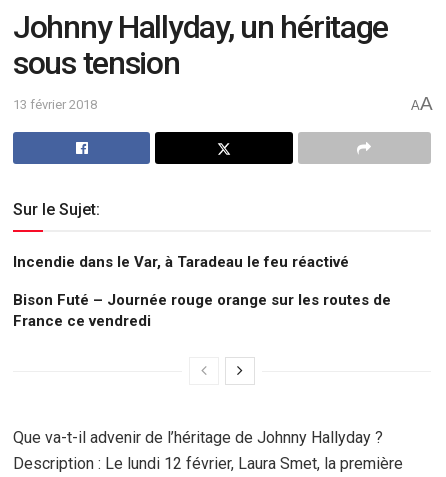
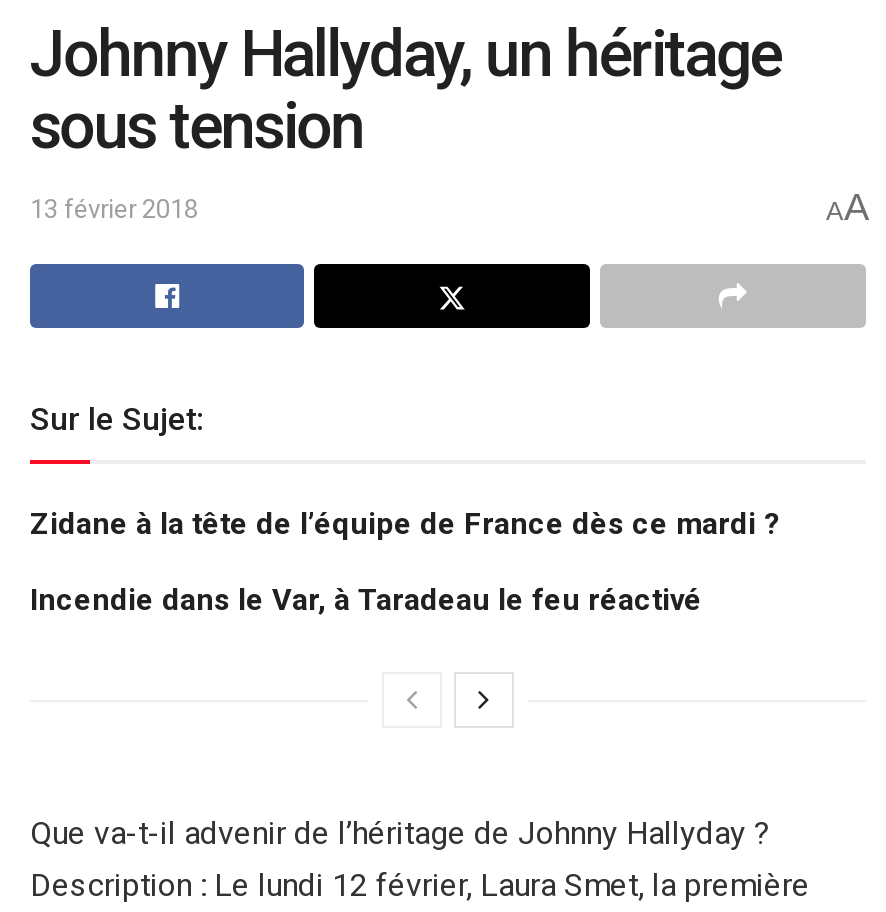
none -> [30,506,780,542] Zidane à la tête de l’équipe de France dès ce mardi ?
moved [13,253,349,271] -> [30,582,702,618]: Incendie dans le Var, à Taradeau le feu réactivé
[13,291,391,330] Bison Futé – Journée rouge orange sur les routes de | France ce vendredi -> none

